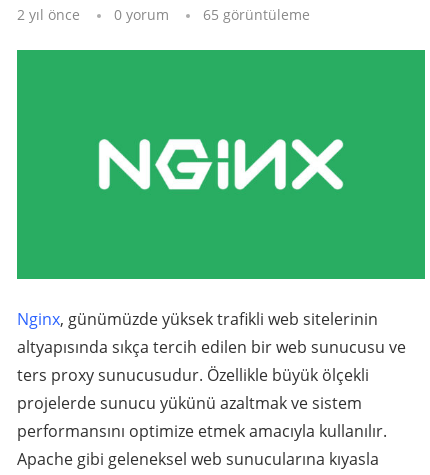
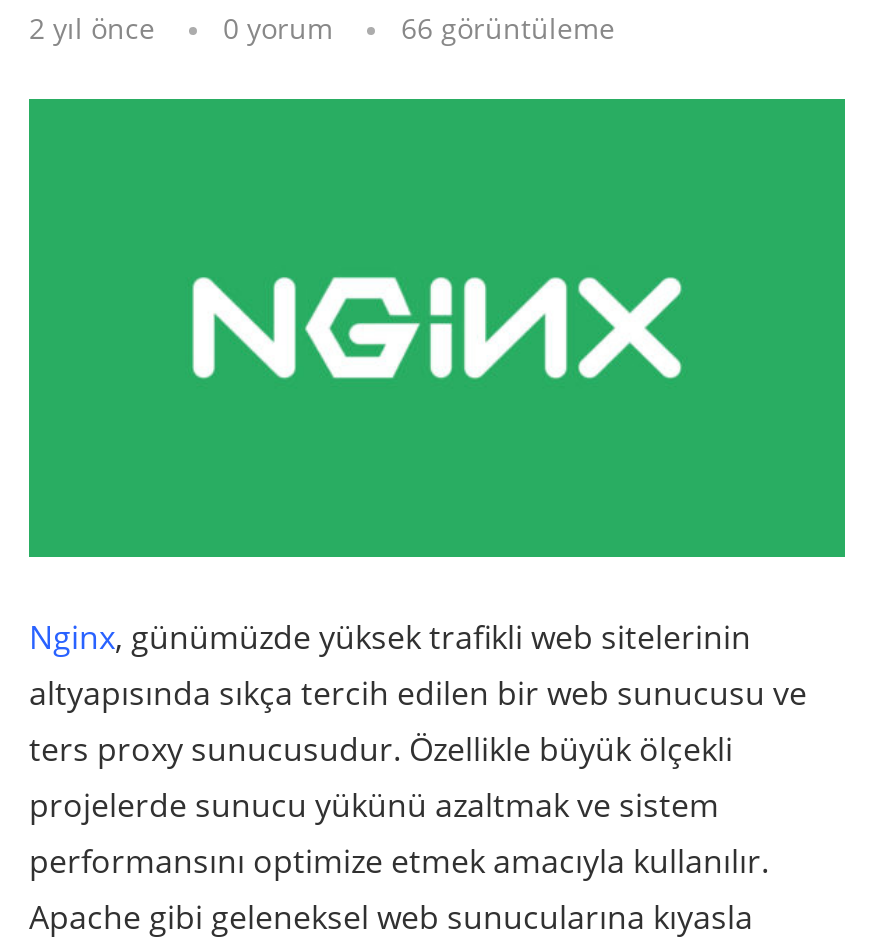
[17,5,310,24] 2 yıl önce 0 yorum 65 görüntüleme -> [29,9,615,47] 2 yıl önce 0 yorum 66 görüntüleme

